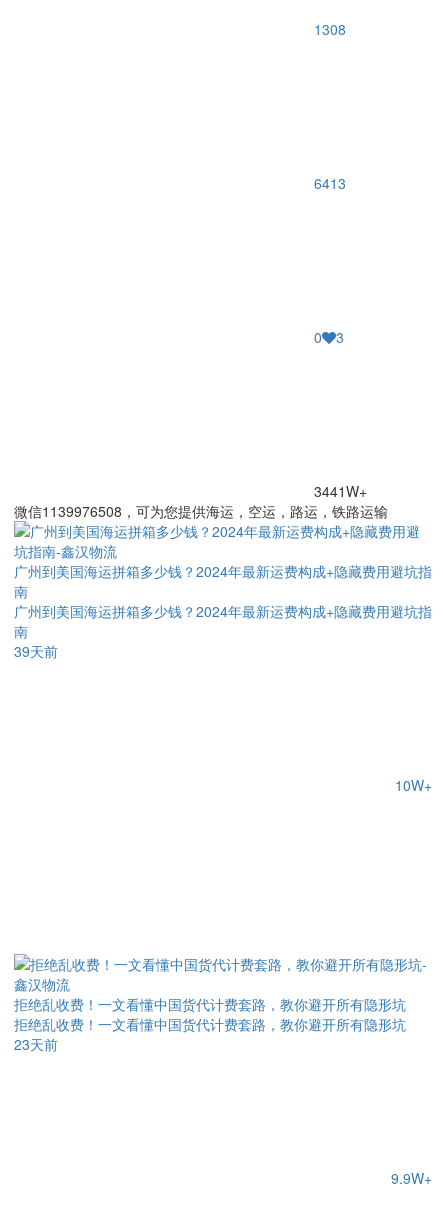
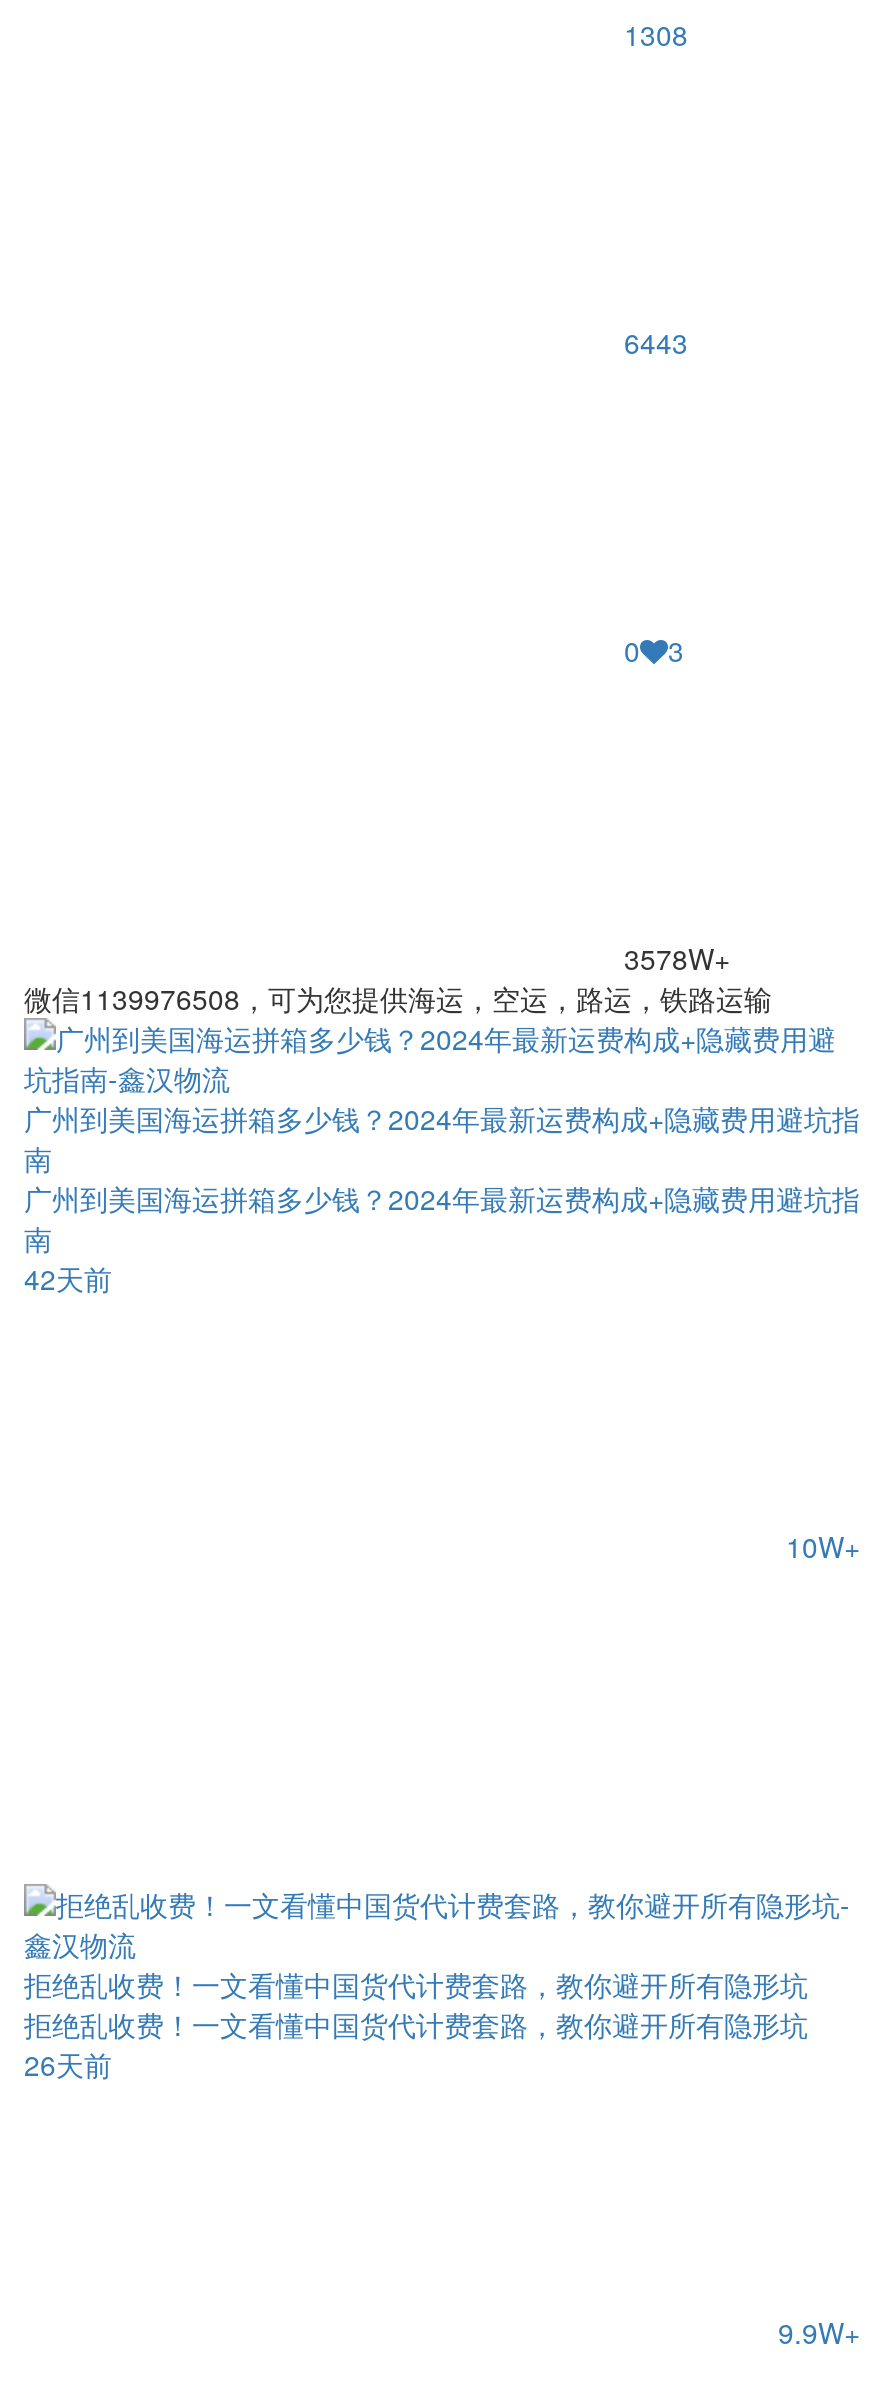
[314,173,346,193] 6413 -> [624,323,688,363] 6443
[314,481,367,501] 3441W+ -> [624,939,730,979] 3578W+
[14,641,58,661] 39天前 -> [24,1259,112,1299] 42天前
[14,1034,58,1054] 23天前 -> [24,2044,112,2084] 26天前

